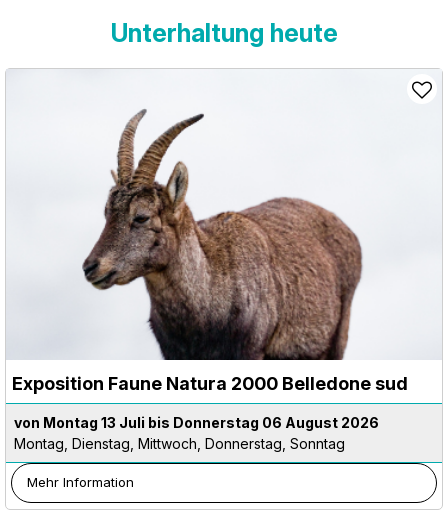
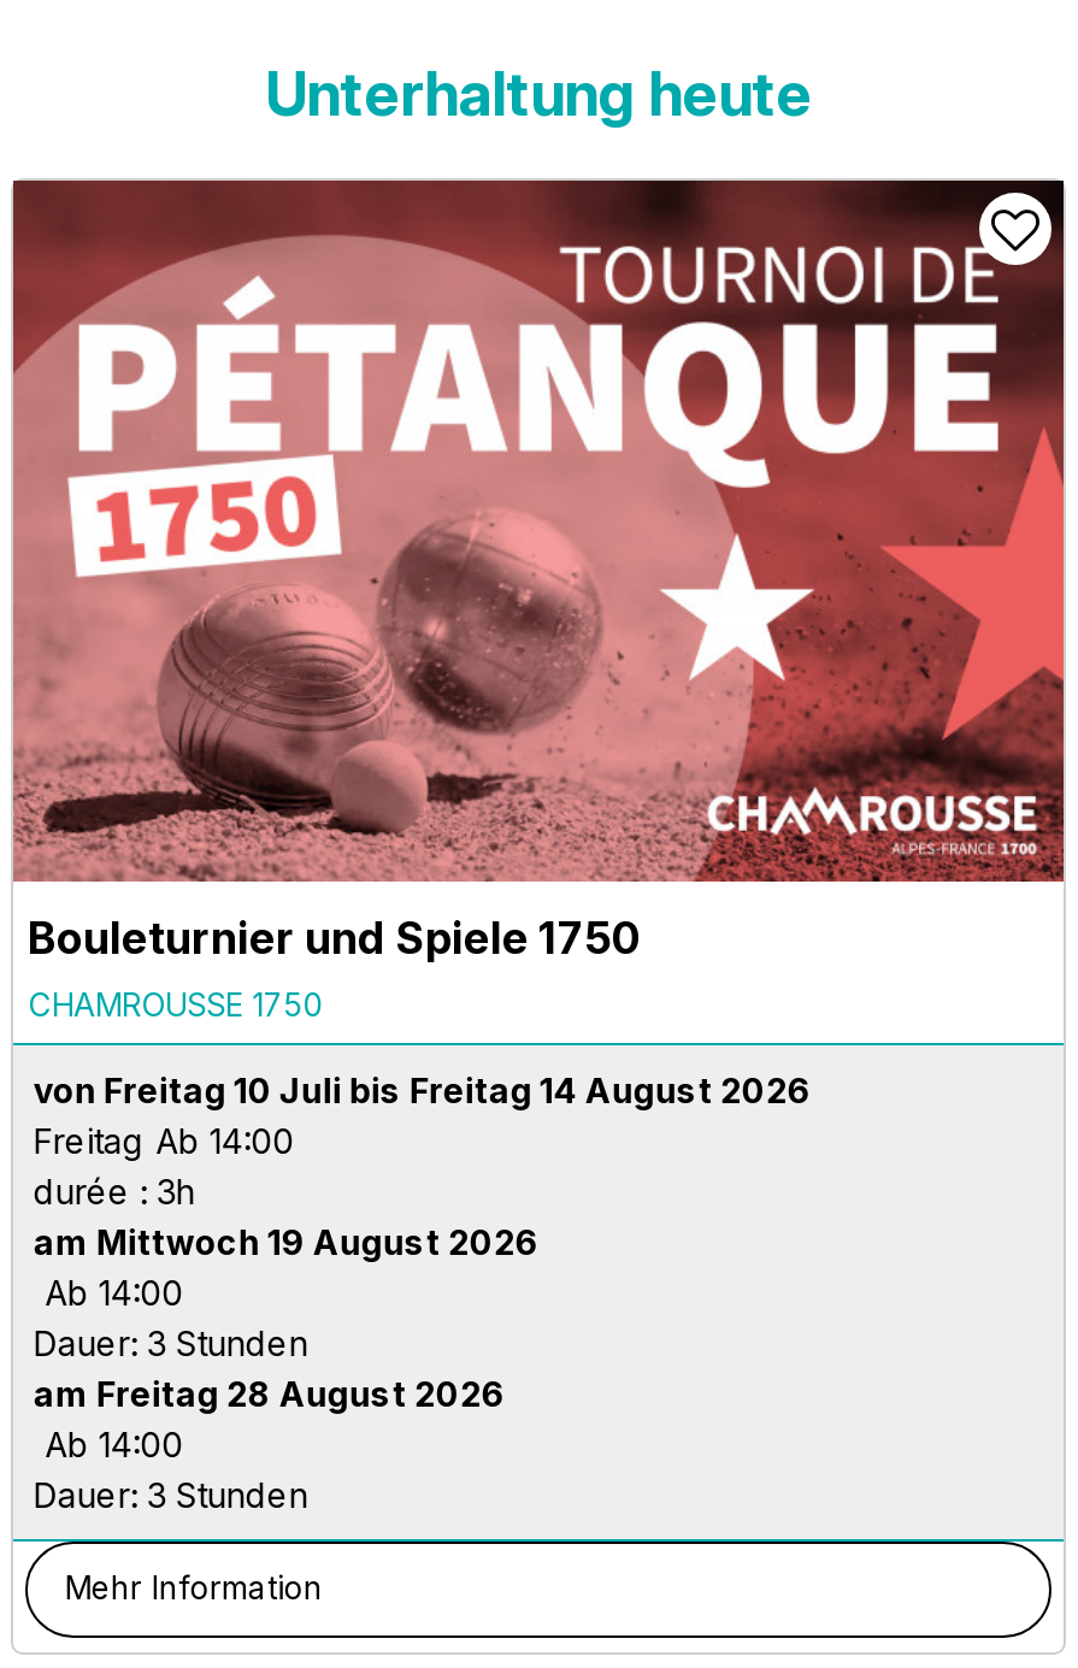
[6,69,442,394] [image] | Exposition Faune Natura 2000 Belledone sud -> [11,178,1066,1023] [image] | Bouleturnier und Spiele 1750 | CHAMROUSSE 1750
[14,414,379,452] von Montag 13 Juli bis Donnerstag 06 August 2026 | Montag, Dienstag, Mittwoch, Donnerstag, Sonntag -> [33,1069,812,1515] von Freitag 10 Juli bis Freitag 14 August 2026 | Freitag Ab 14:00 | durée : 3h | am Mittwoch 19 August 2026 | Ab 14:00 | Dauer: 3 Stunden | am Freitag 28 August 2026 | Ab 14:00 | Dauer: 3 Stunden

